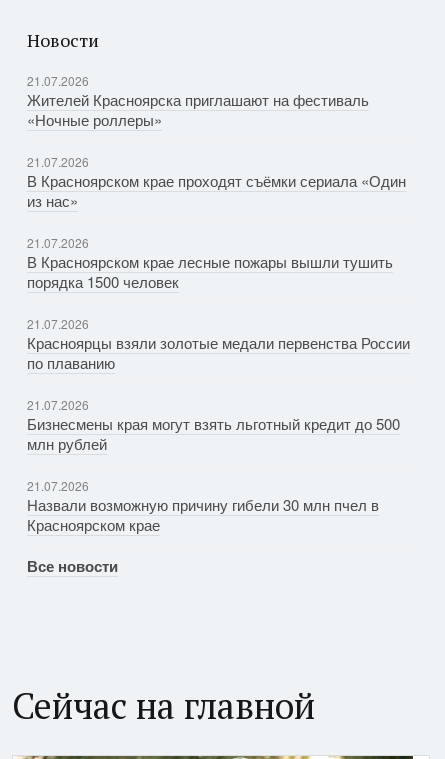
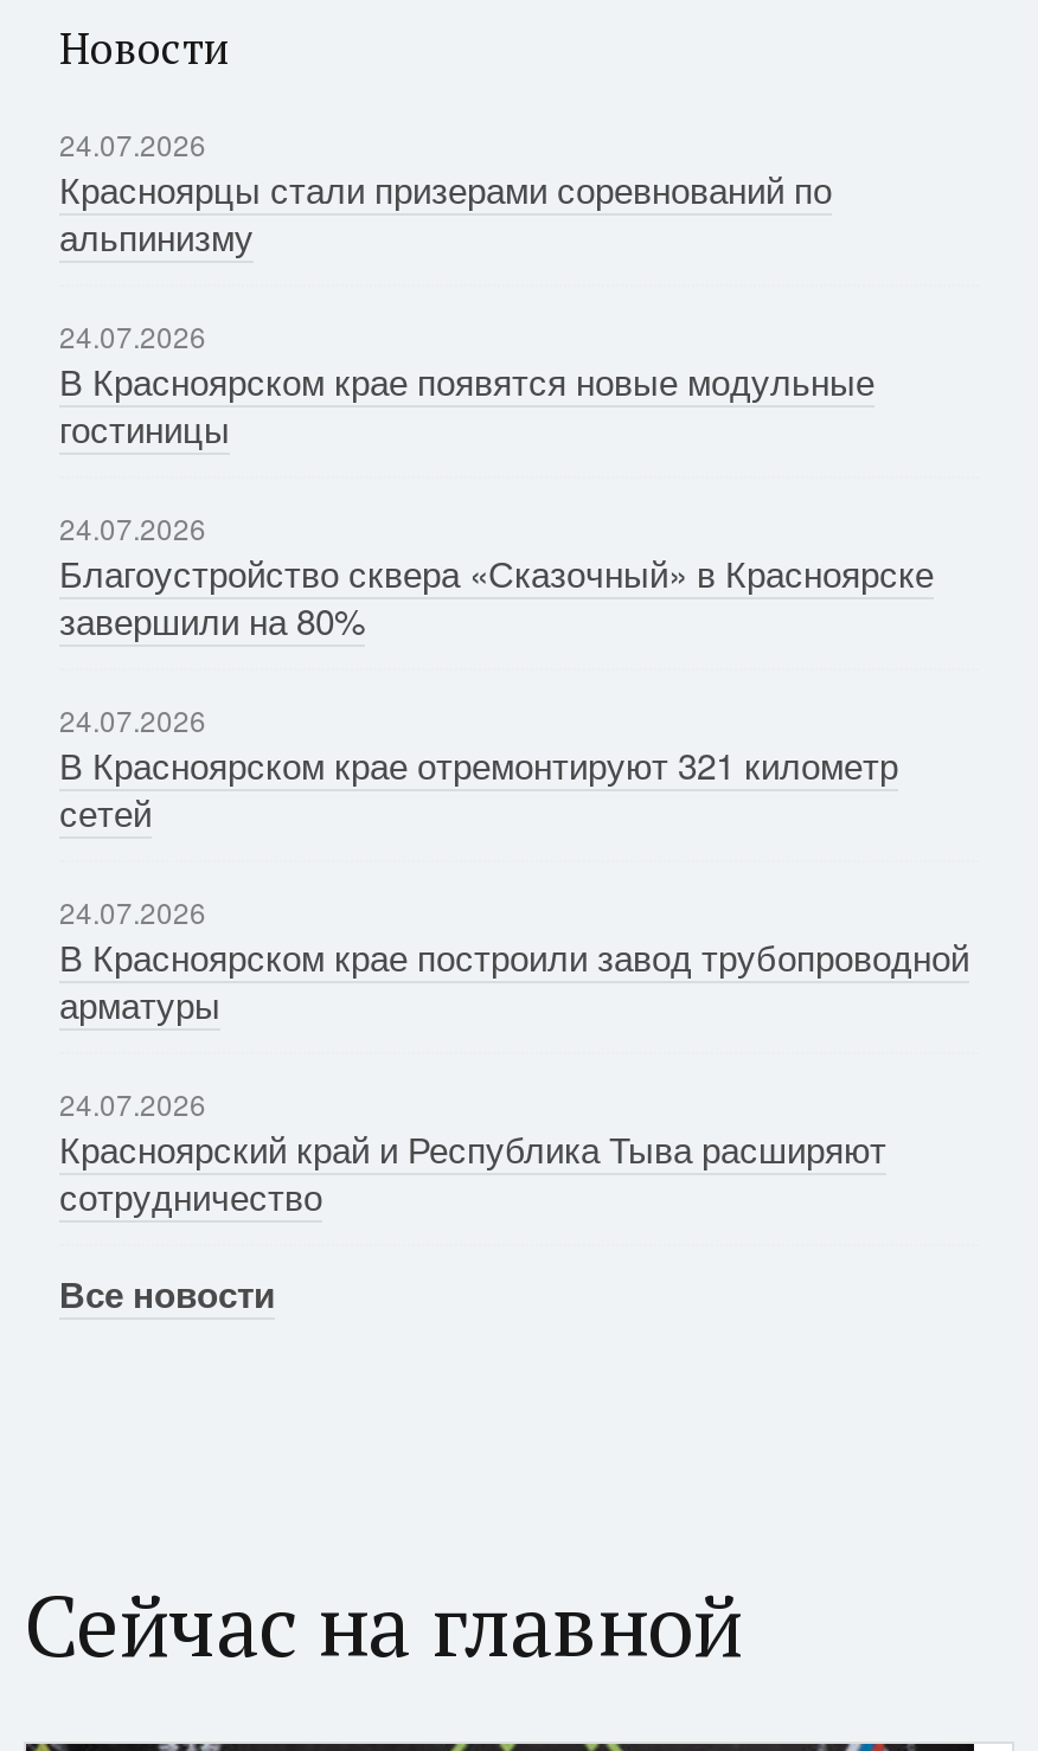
[27,72,369,130] 21.07.2026 | Жителей Красноярска приглашают на фестиваль | «Ночные роллеры» -> [59,123,832,261] 24.07.2026 | Красноярцы стали призерами соревнований по | альпинизму
[27,153,406,211] 21.07.2026 | В Красноярском крае проходят съёмки сериала «Один | из нас» -> [59,315,874,453] 24.07.2026 | В Красноярском крае появятся новые модульные | гостиницы
[27,234,393,292] 21.07.2026 | В Красноярском крае лесные пожары вышли тушить | порядка 1500 человек -> [59,507,934,644] 24.07.2026 | Благоустройство сквера «Сказочный» в Красноярске | завершили на 80%
[27,315,410,373] 21.07.2026 | Красноярцы взяли золотые медали первенства России | по плаванию -> [59,699,898,836] 24.07.2026 | В Красноярском крае отремонтируют 321 километр | сетей
[27,396,400,454] 21.07.2026 | Бизнесмены края могут взять льготный кредит до 500 | млн рублей -> [59,891,969,1028] 24.07.2026 | В Красноярском крае построили завод трубопроводной | арматуры
[27,477,379,535] 21.07.2026 | Назвали возможную причину гибели 30 млн пчел в | Красноярском крае -> [59,1083,886,1220] 24.07.2026 | Красноярский край и Республика Тыва расширяют | сотрудничество

